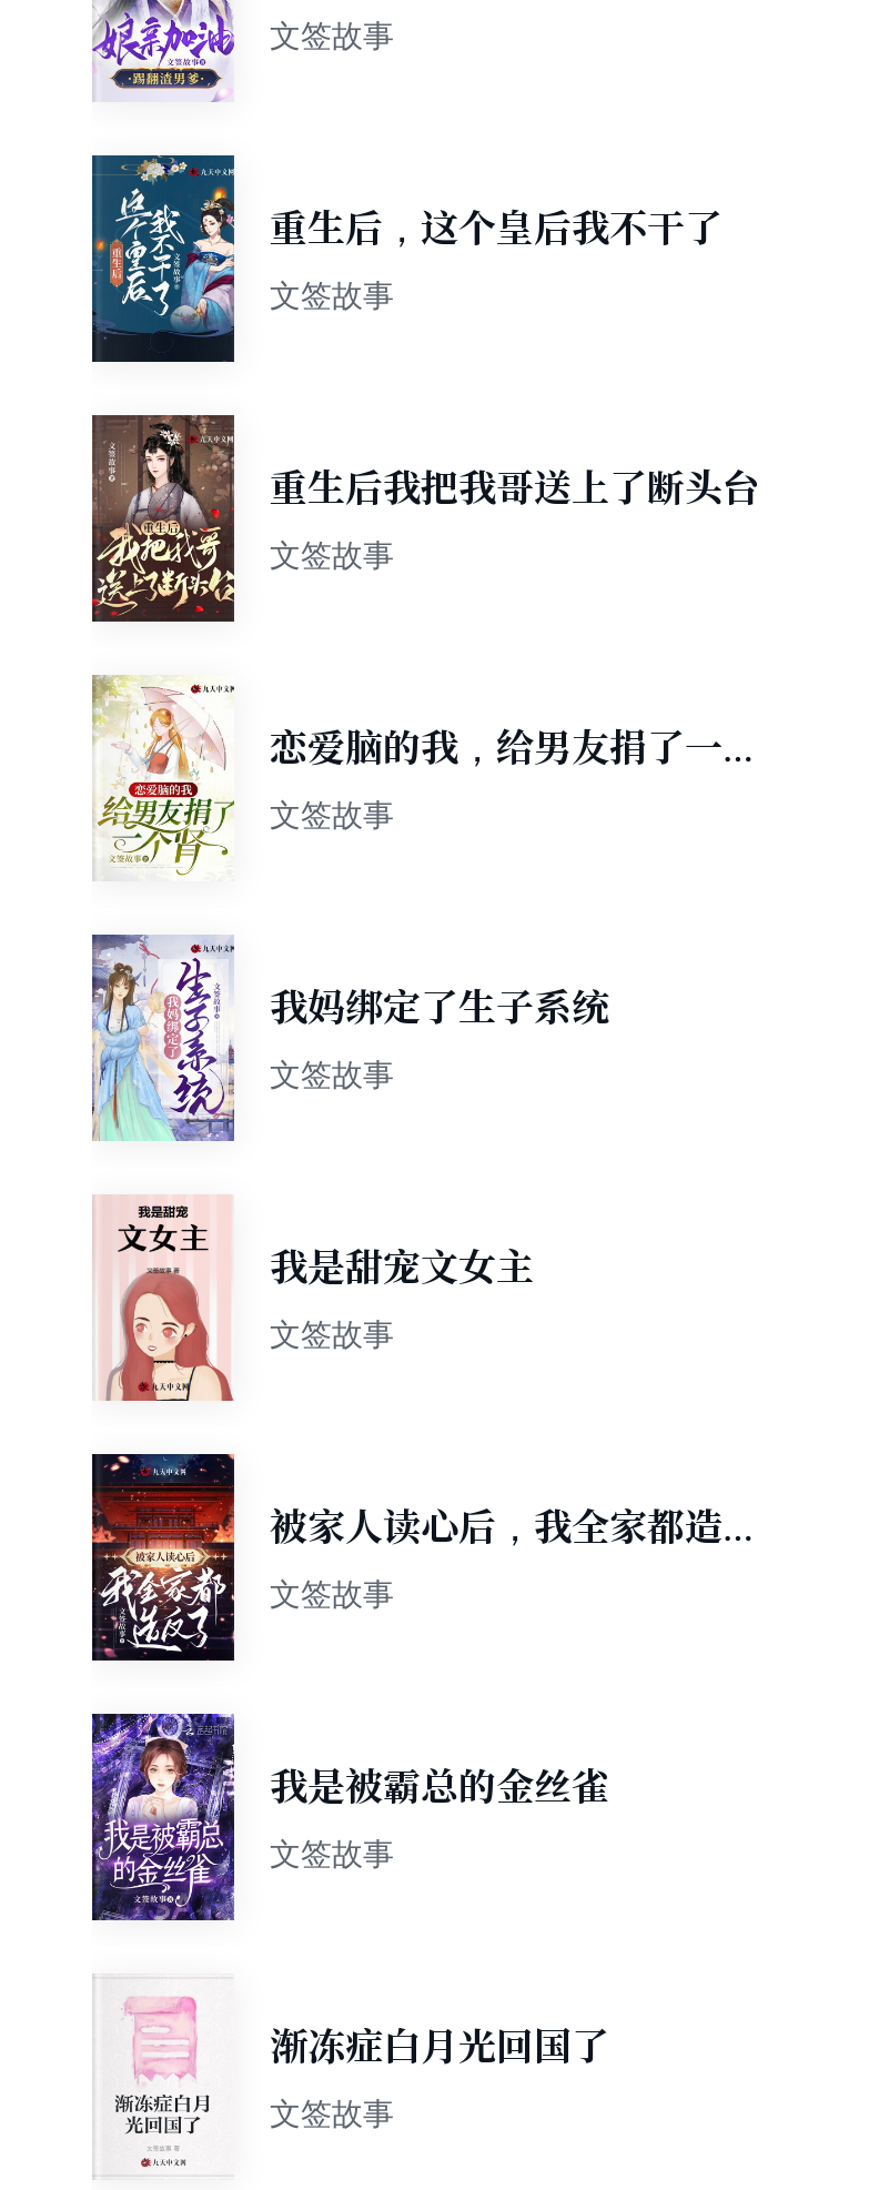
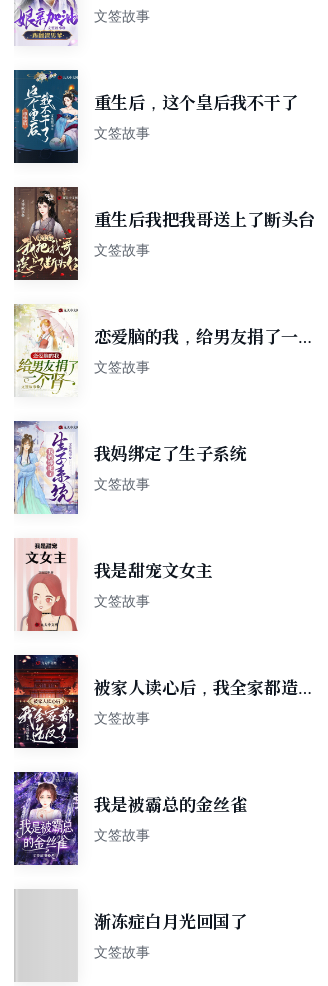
[97,1980,230,2173] [image] -> none

